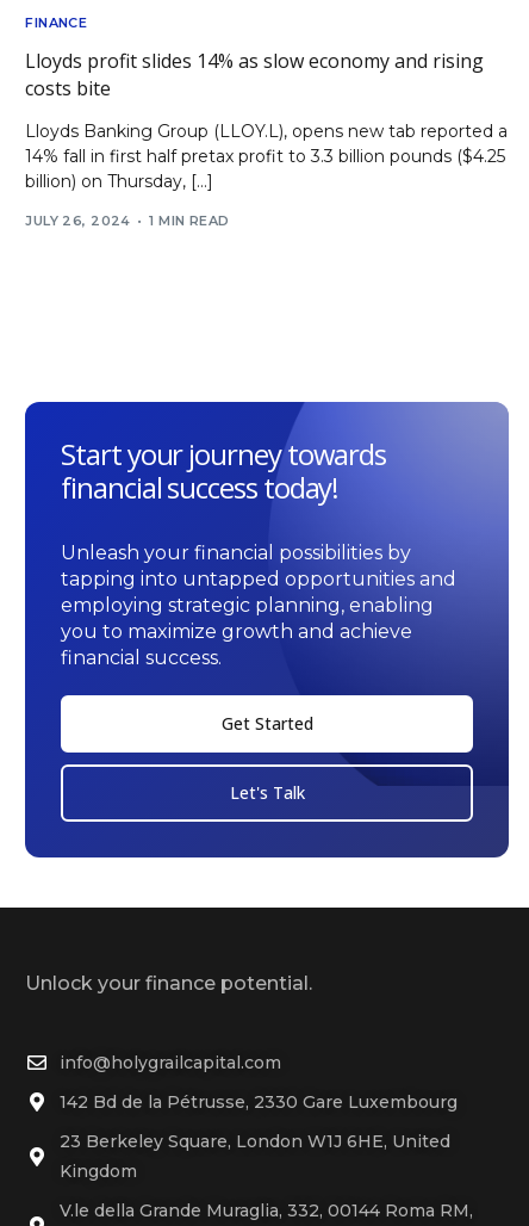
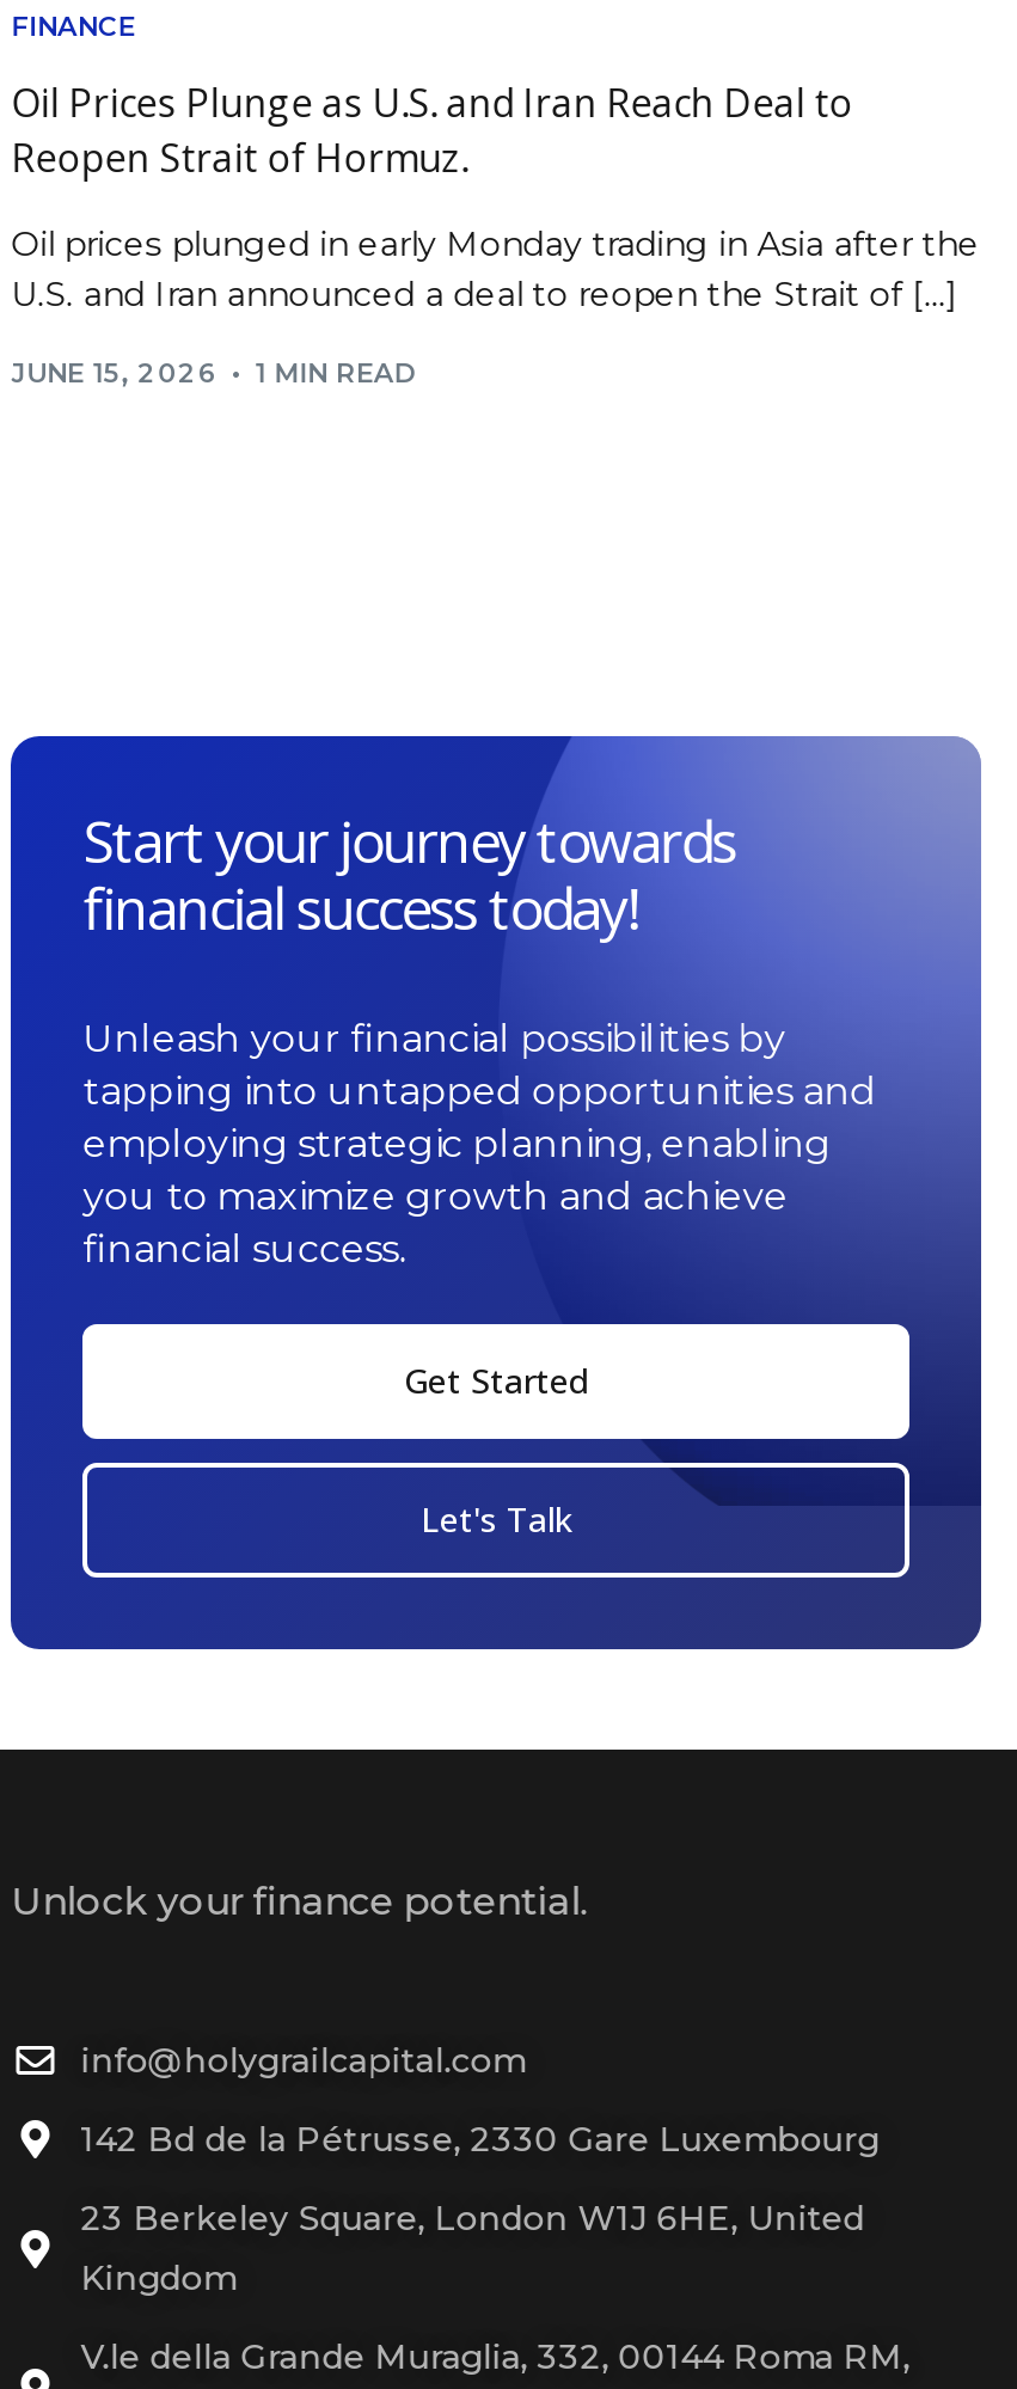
[25,48,484,101] Lloyds profit slides 14% as slow economy and rising | costs bite -> [11,78,853,185] Oil Prices Plunge as U.S. and Iran Reach Deal to | Reopen Strait of Hormuz.
[25,121,508,192] Lloyds Banking Group (LLOY.L), opens new tab reported a | 14% fall in first half pretax profit to 3.3 billion pounds ($4.25 | billion) on Thursday, […] -> [11,224,979,317] Oil prices plunged in early Monday trading in Asia after the | U.S. and Iran announced a deal to reopen the Strait of […]
[25,212,230,229] JULY 26, 2024 1 MIN READ -> [11,356,417,390] JUNE 15, 2026 1 MIN READ

